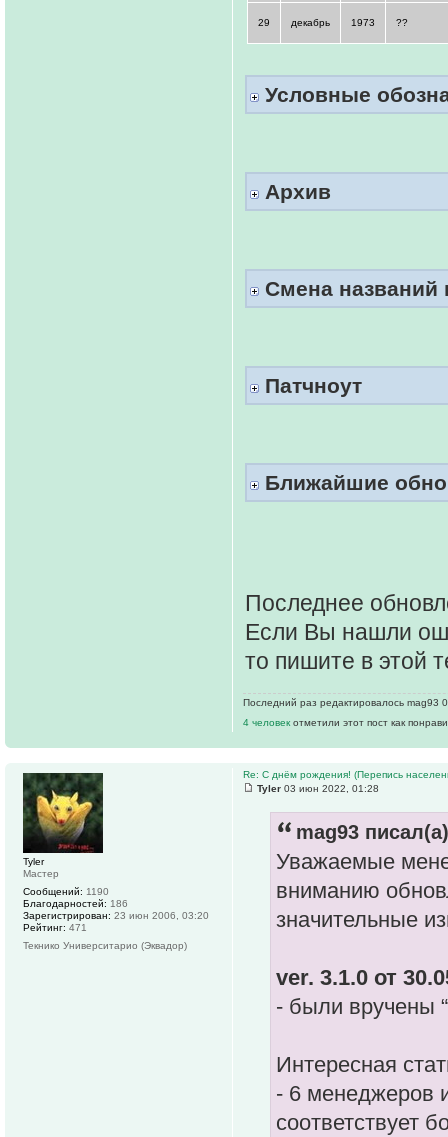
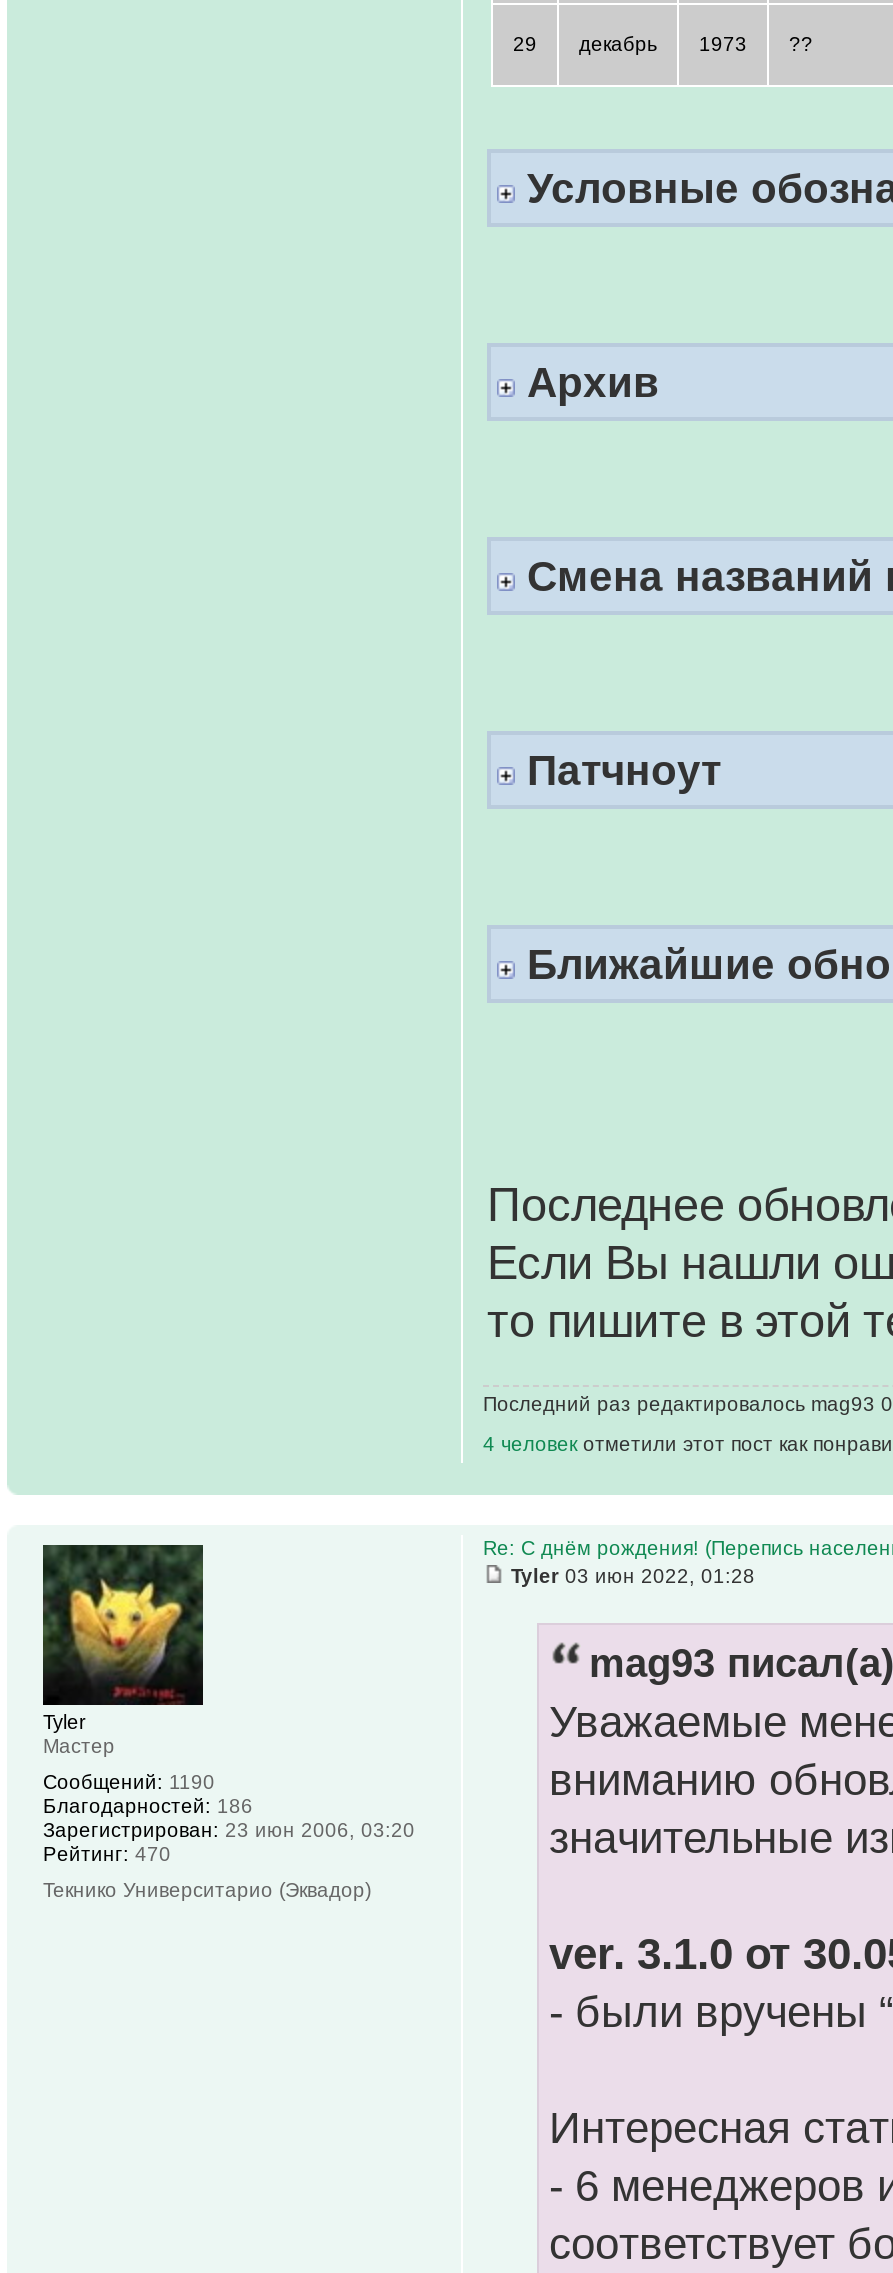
[23,921,87,932] Рейтинг: 471 -> [43,1842,171,1864] Рейтинг: 470

